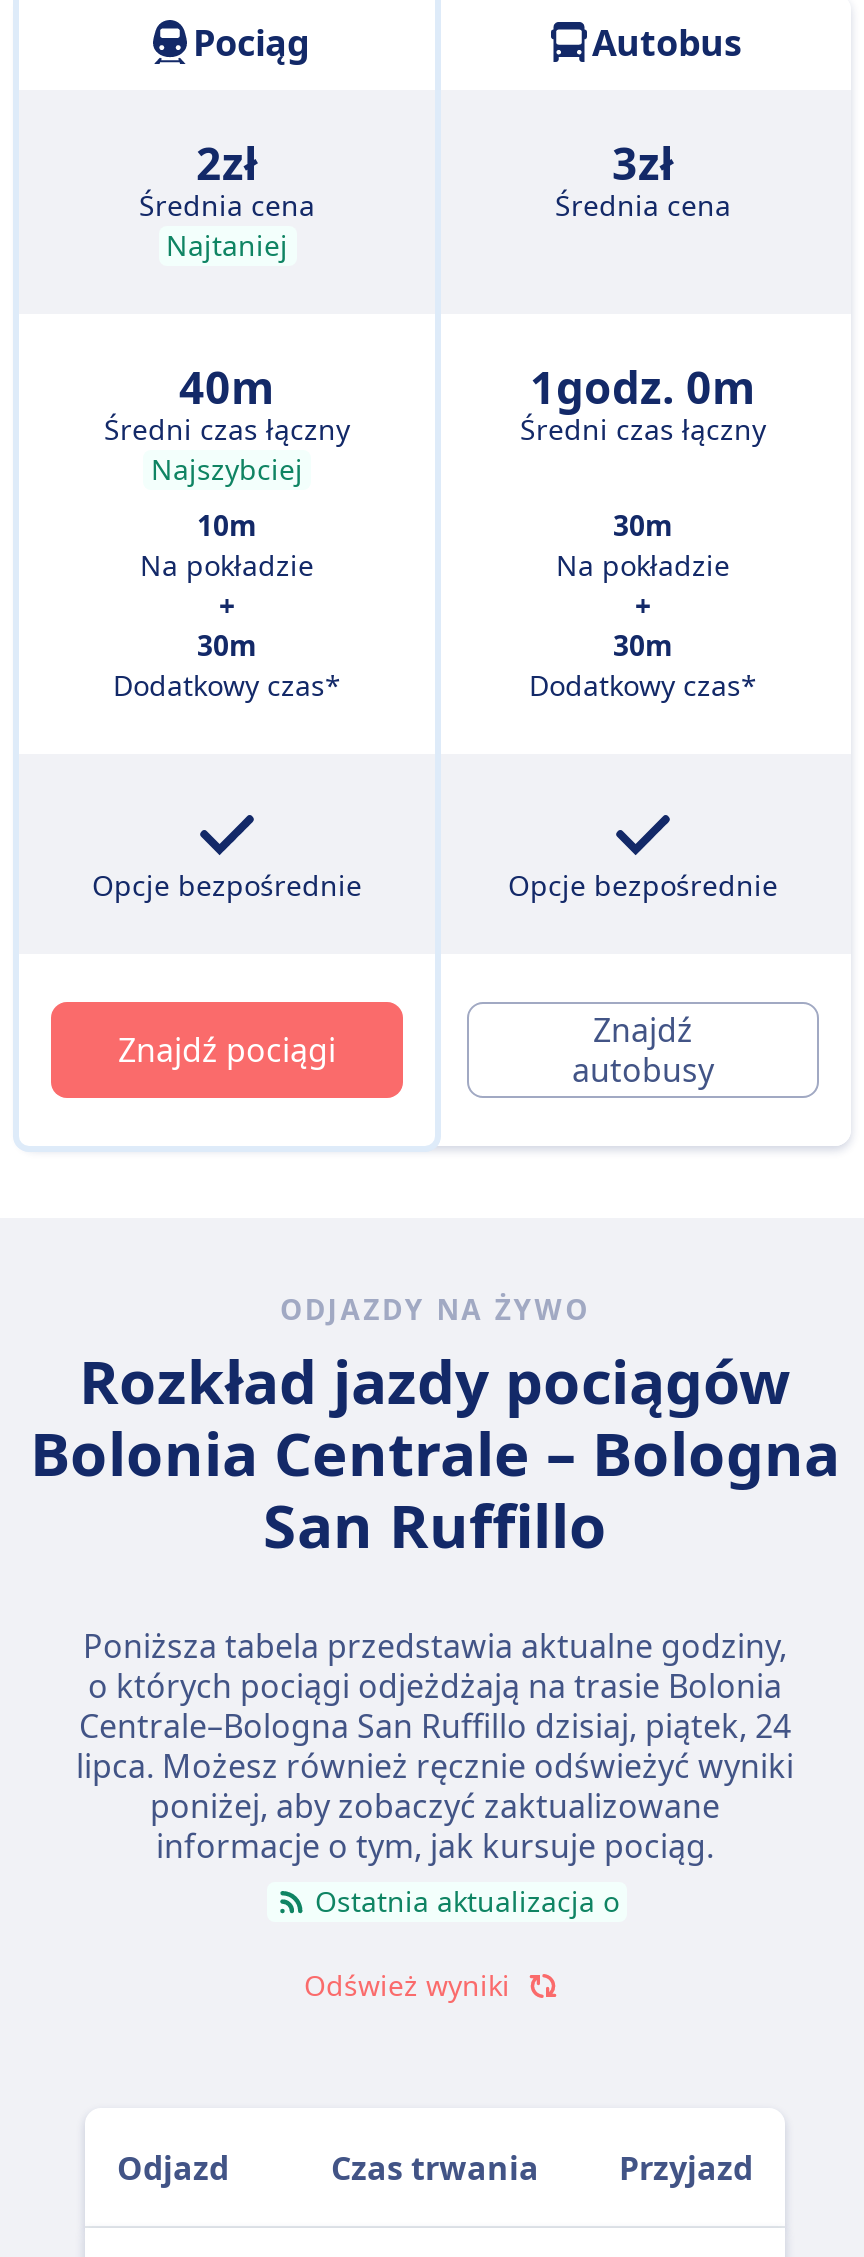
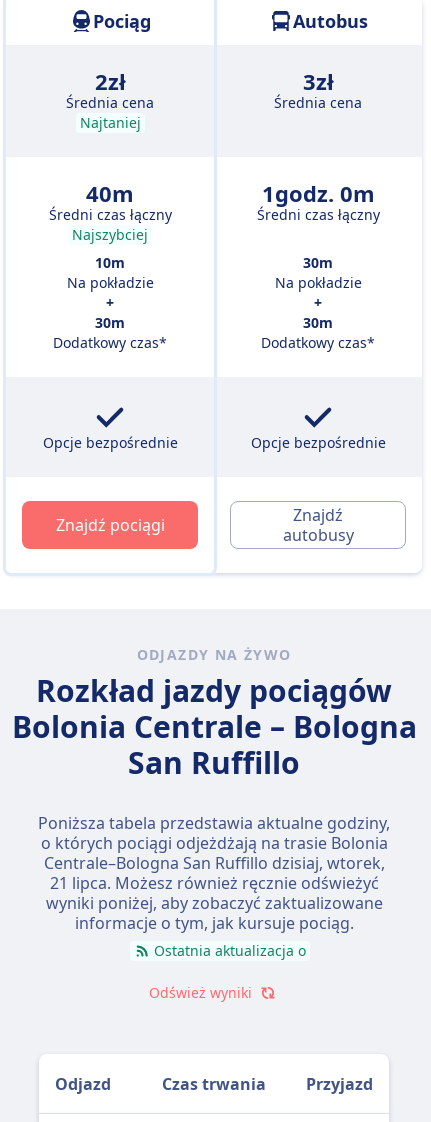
[76,1704,794,1828] Centrale–Bologna San Ruffillo dzisiaj, piątek, 24 | lipca. Możesz również ręcznie odświeżyć wyniki | poniżej, aby zobaczyć zaktualizowane -> [43,852,384,914] Centrale–Bologna San Ruffillo dzisiaj, wtorek, | 21 lipca. Możesz również ręcznie odświeżyć | wyniki poniżej, aby zobaczyć zaktualizowane

